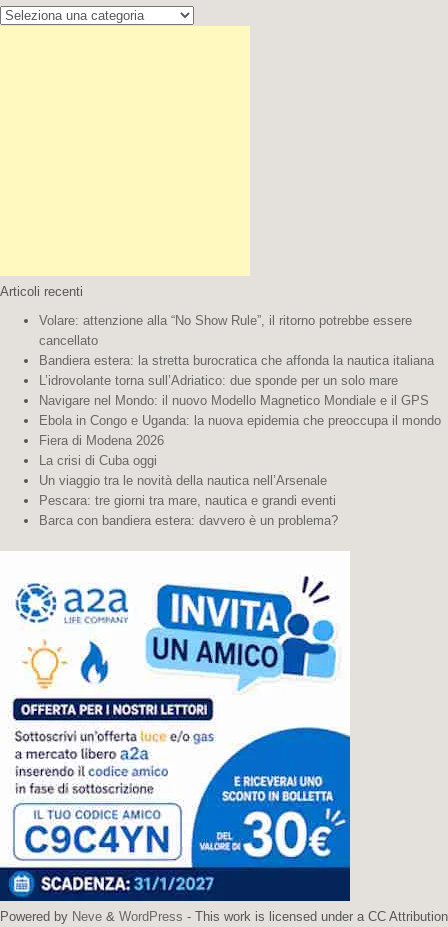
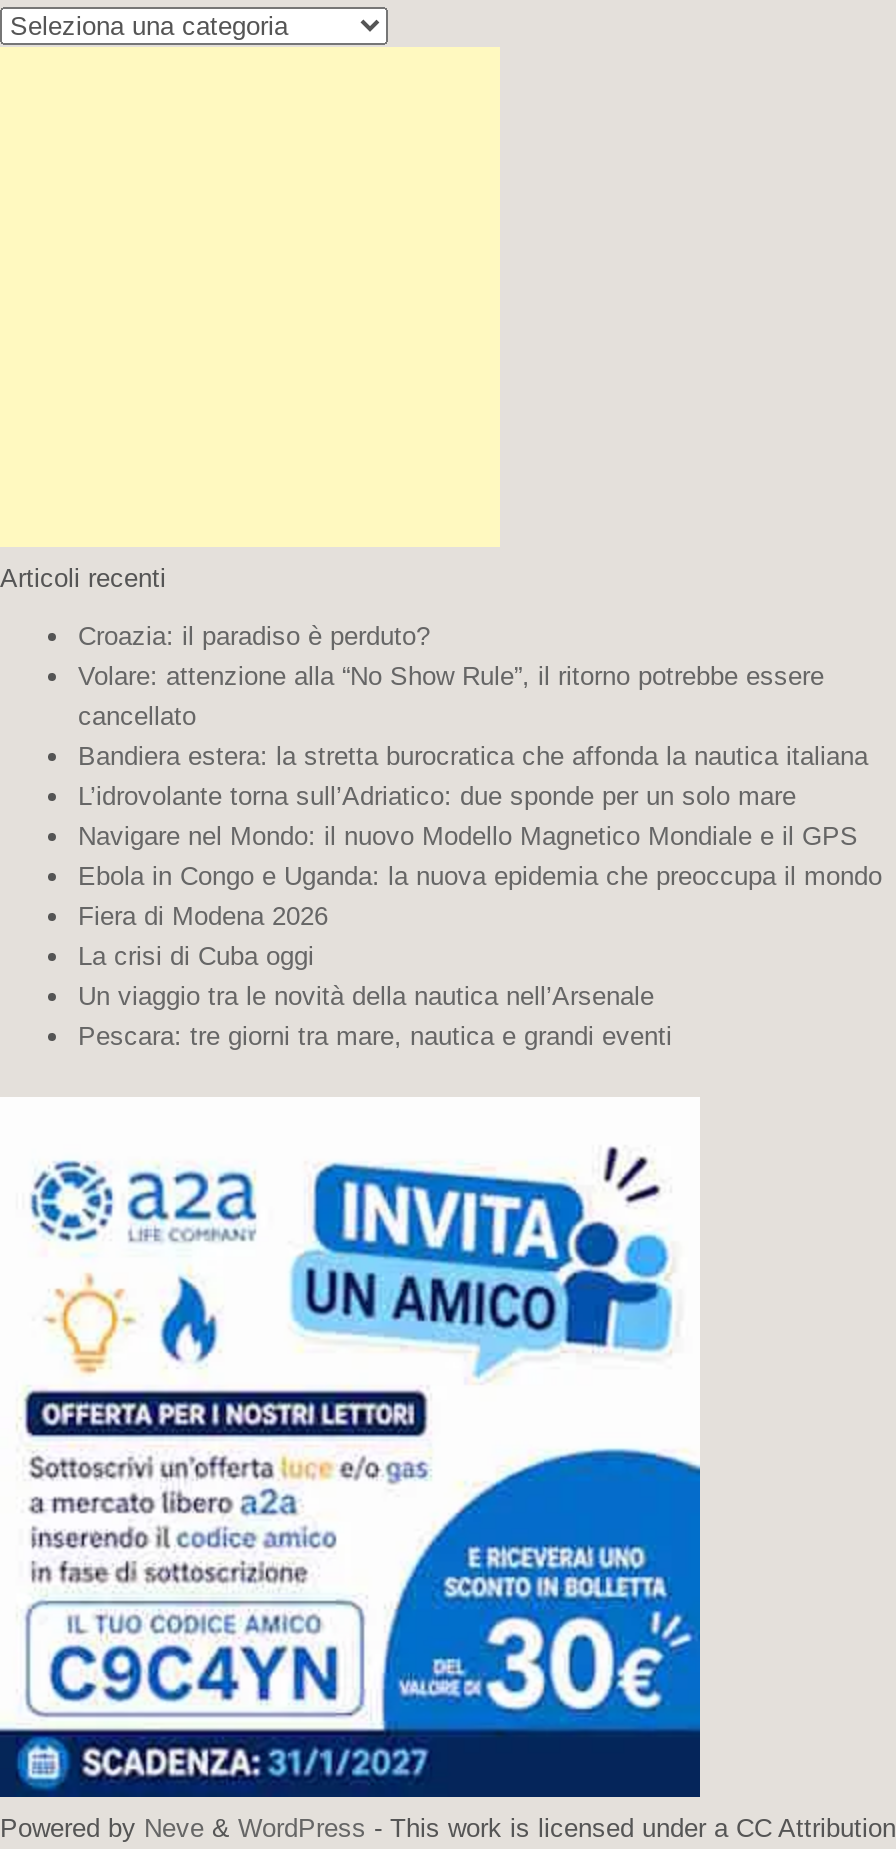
none -> [78,622,430,652] Croazia: il paradiso è perduto?
moved [39,313,441,508] -> [78,662,882,1052]: Volare: attenzione alla “No Show Rule”, il ritorno potrebbe essere | cancellato | Bandiera estera: la stretta burocratica che affonda la nautica italiana | ... | Un viaggio tra le novità della nautica nell’Arsenale | Pescara: tre giorni tra mare, nautica e grandi eventi
[39,513,338,528] Barca con bandiera estera: davvero è un problema? -> none

